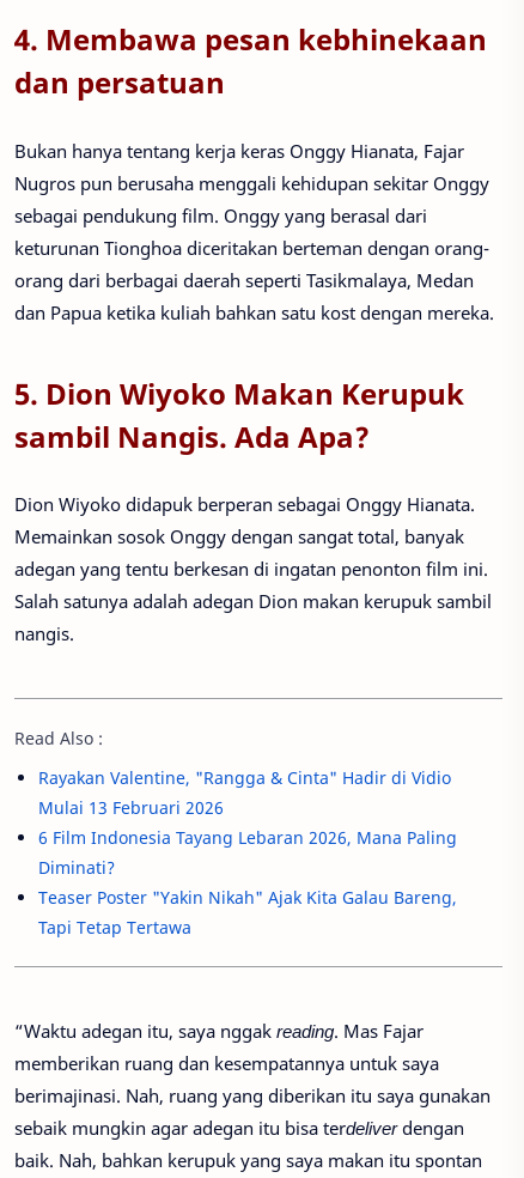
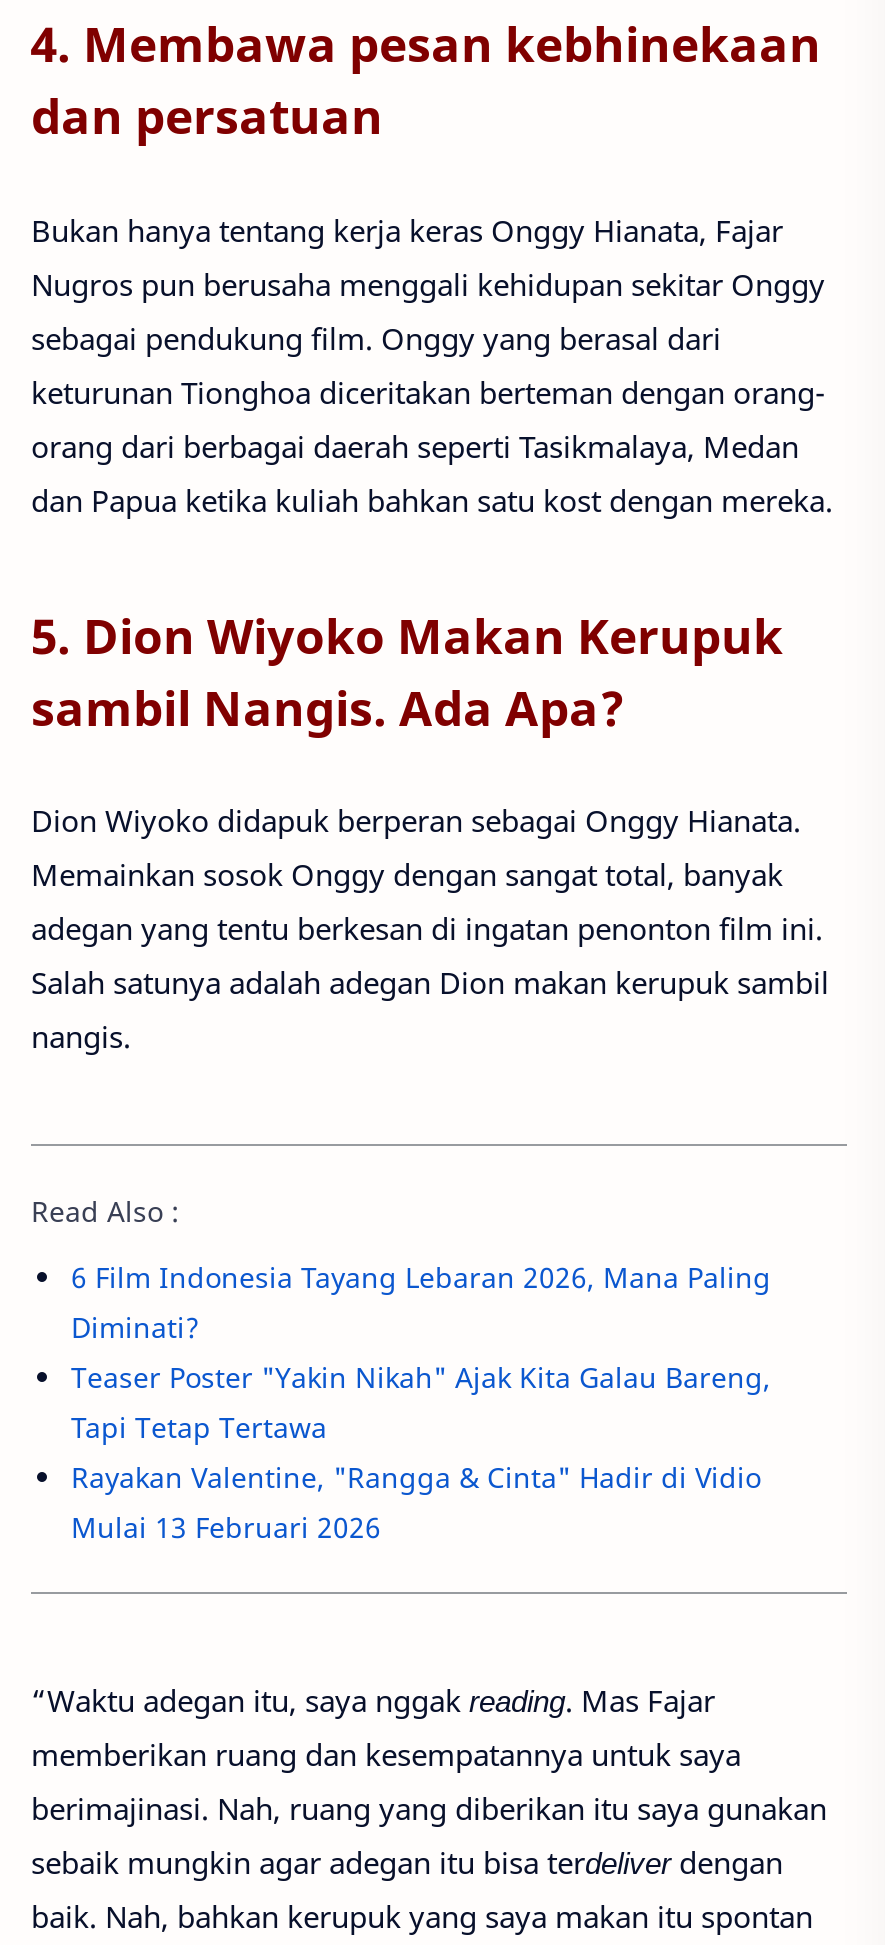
moved [38,766,451,819] -> [71,1458,761,1546]: Rayakan Valentine, "Rangga & Cinta" Hadir di Vidio | Mulai 13 Februari 2026
moved [38,826,457,939] -> [71,1258,771,1446]: 6 Film Indonesia Tayang Lebaran 2026, Mana Paling | Diminati? | Teaser Poster "Yakin Nikah" Ajak Kita Galau Bareng, | Tapi Tetap Tertawa

